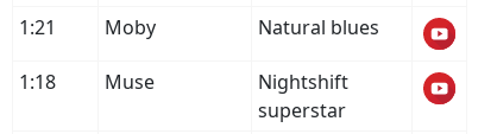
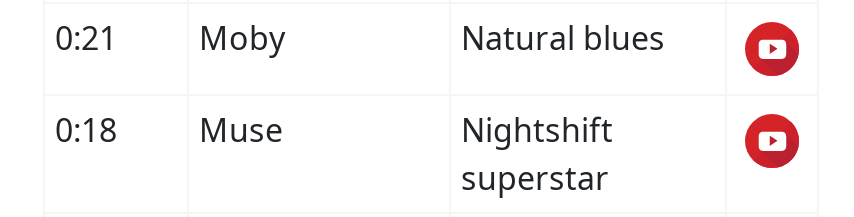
[19,14,156,40] 1:21 Moby -> [55,16,285,60] 0:21 Moby
[19,69,155,95] 1:18 Muse -> [55,108,283,152] 0:18 Muse

